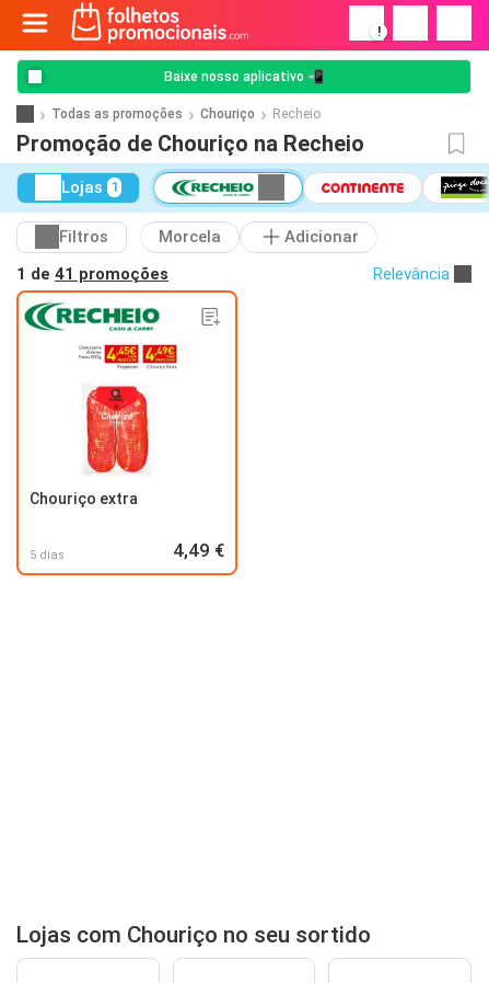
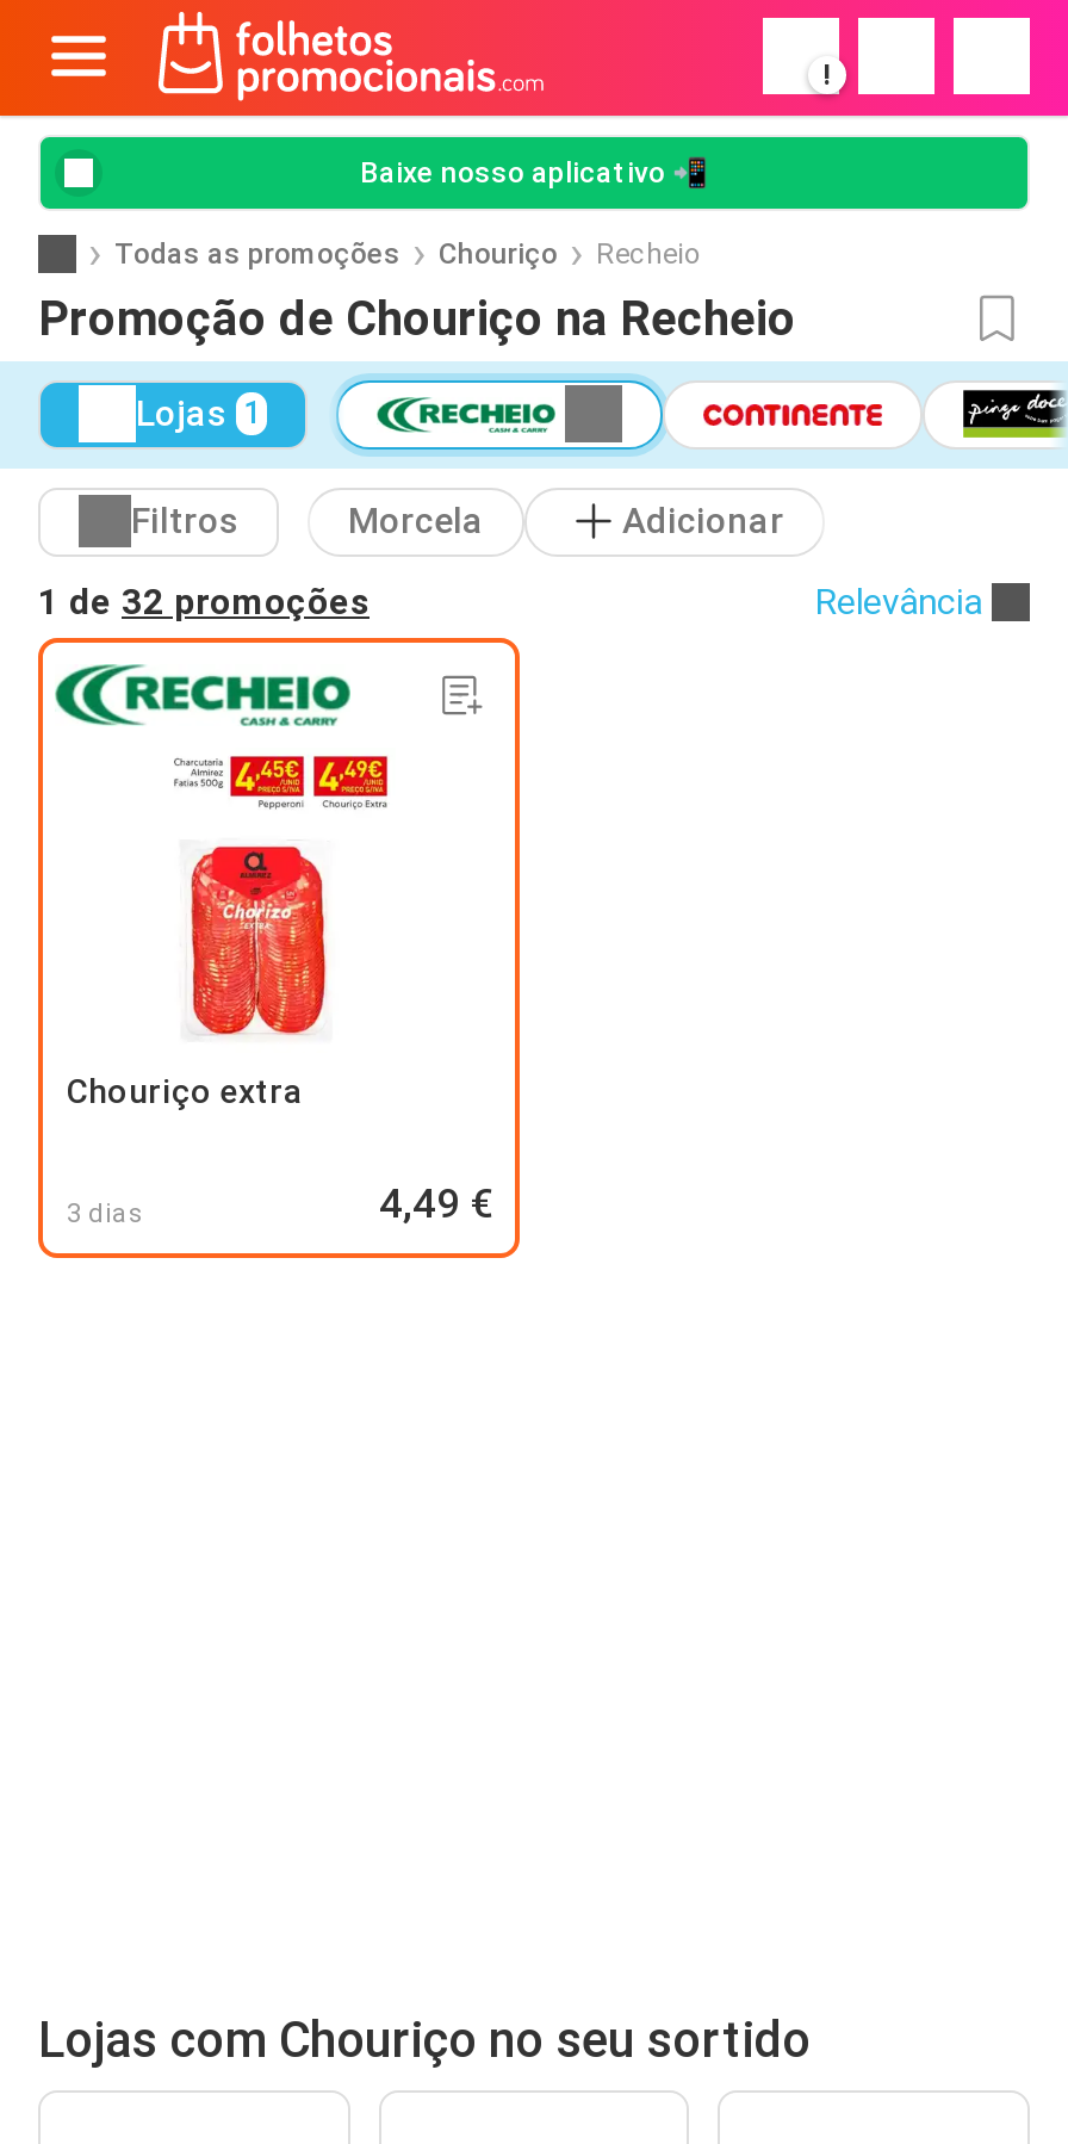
[16,264,168,283] 1 de 41 promoções -> [38,580,370,623] 1 de 32 promoções
[30,547,65,562] 5 dias -> [67,1197,143,1228] 3 dias

